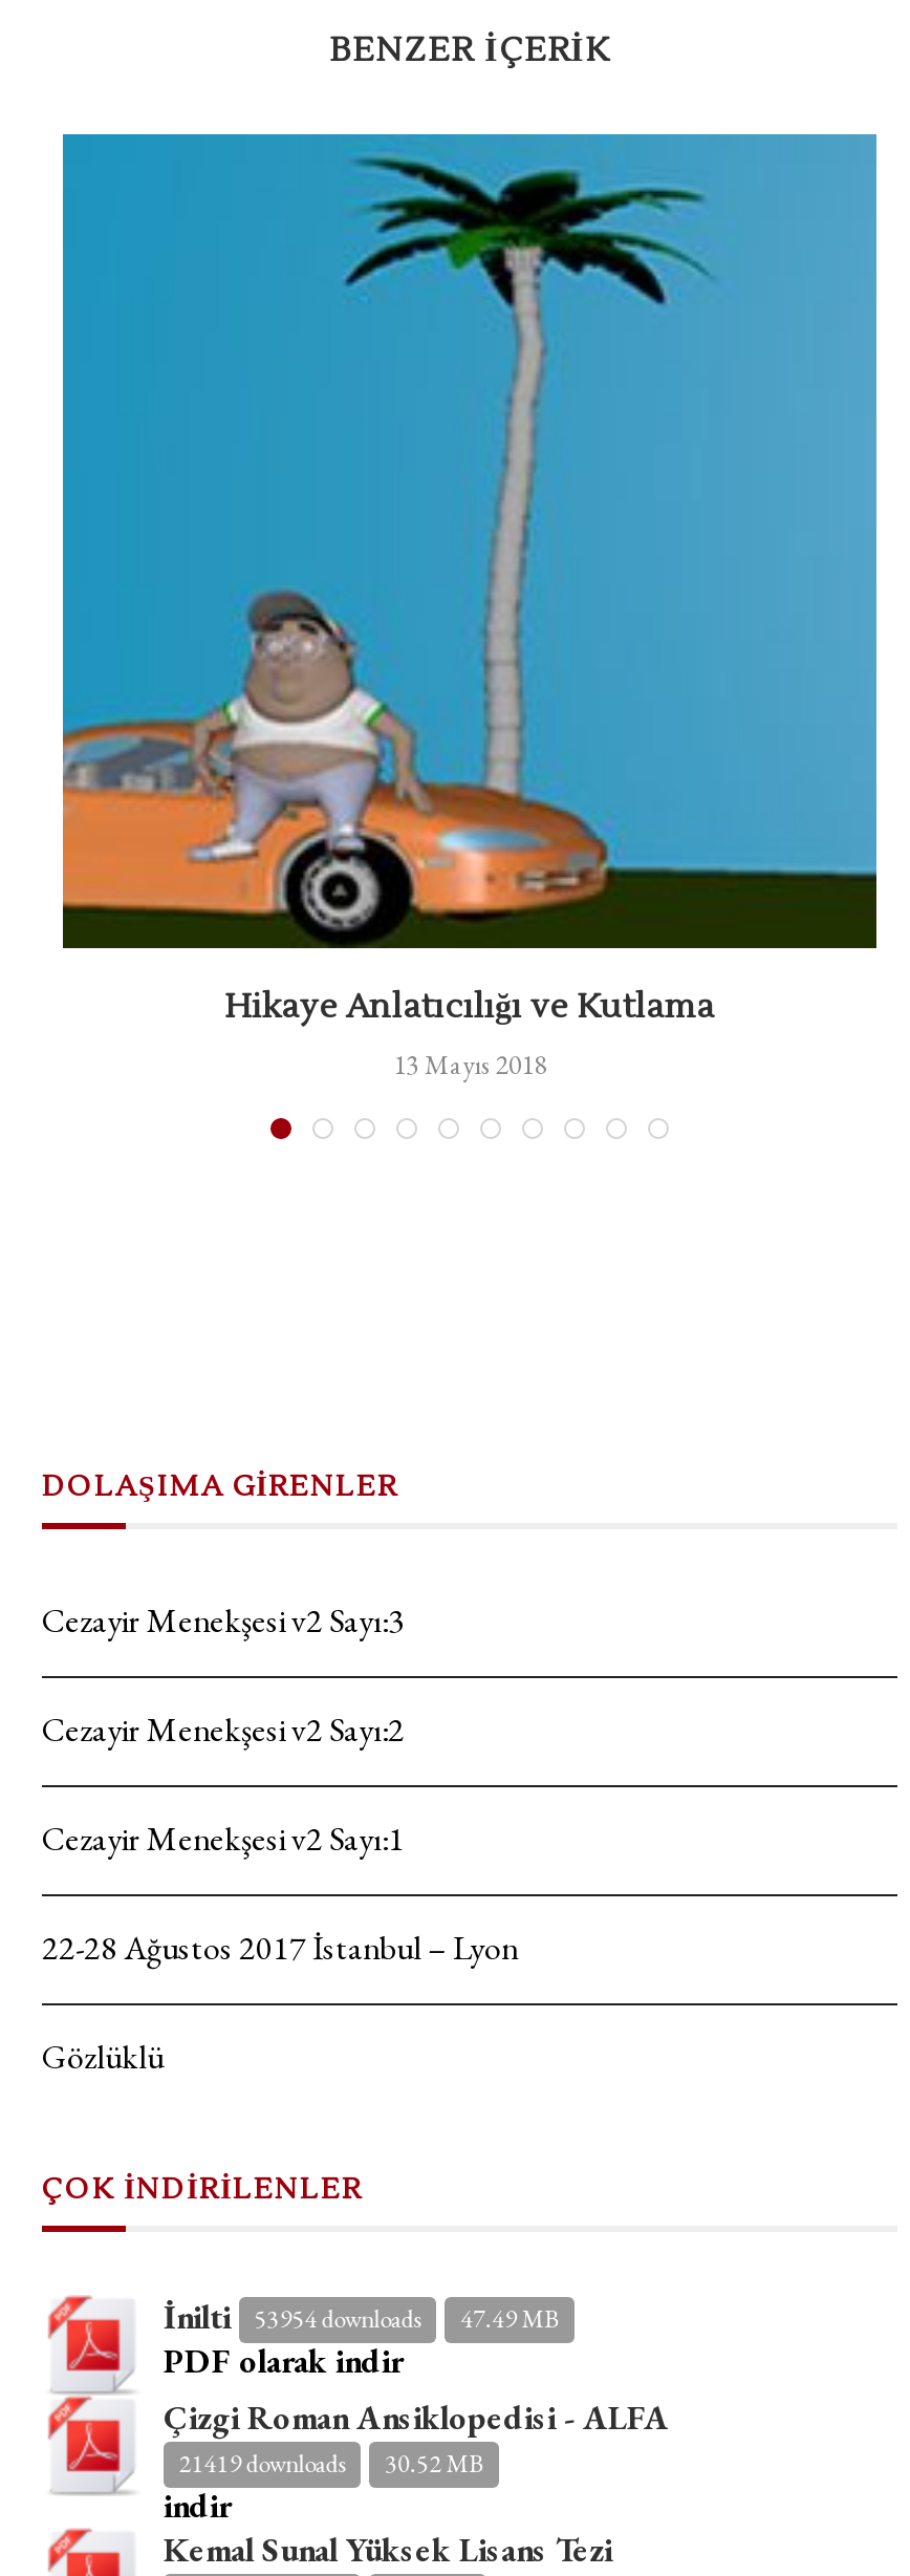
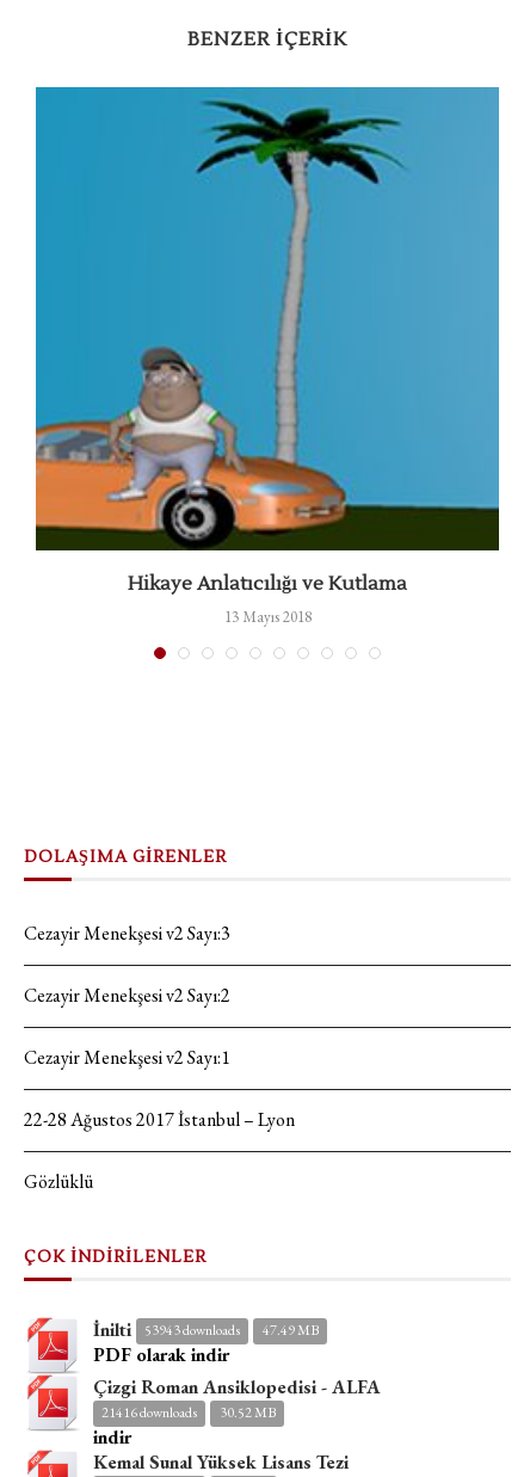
[164,2295,422,2339] İnilti 53954 downloads -> [93,1317,240,1342] İnilti 53943 downloads
[179,2448,484,2481] 21419 downloads 30.52 MB -> [102,1404,275,1423] 21416 downloads 30.52 MB

